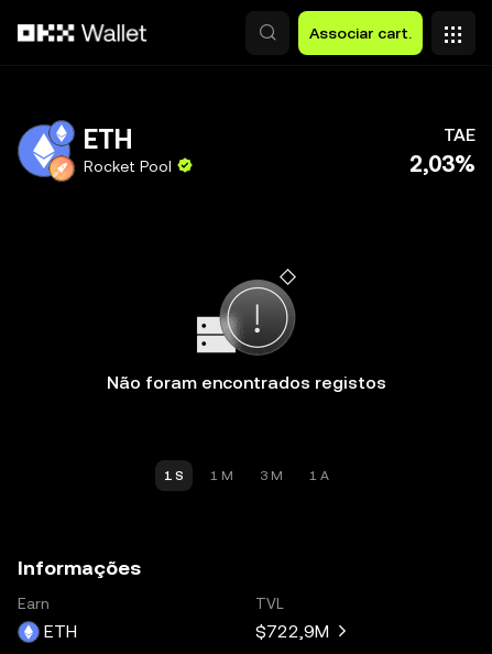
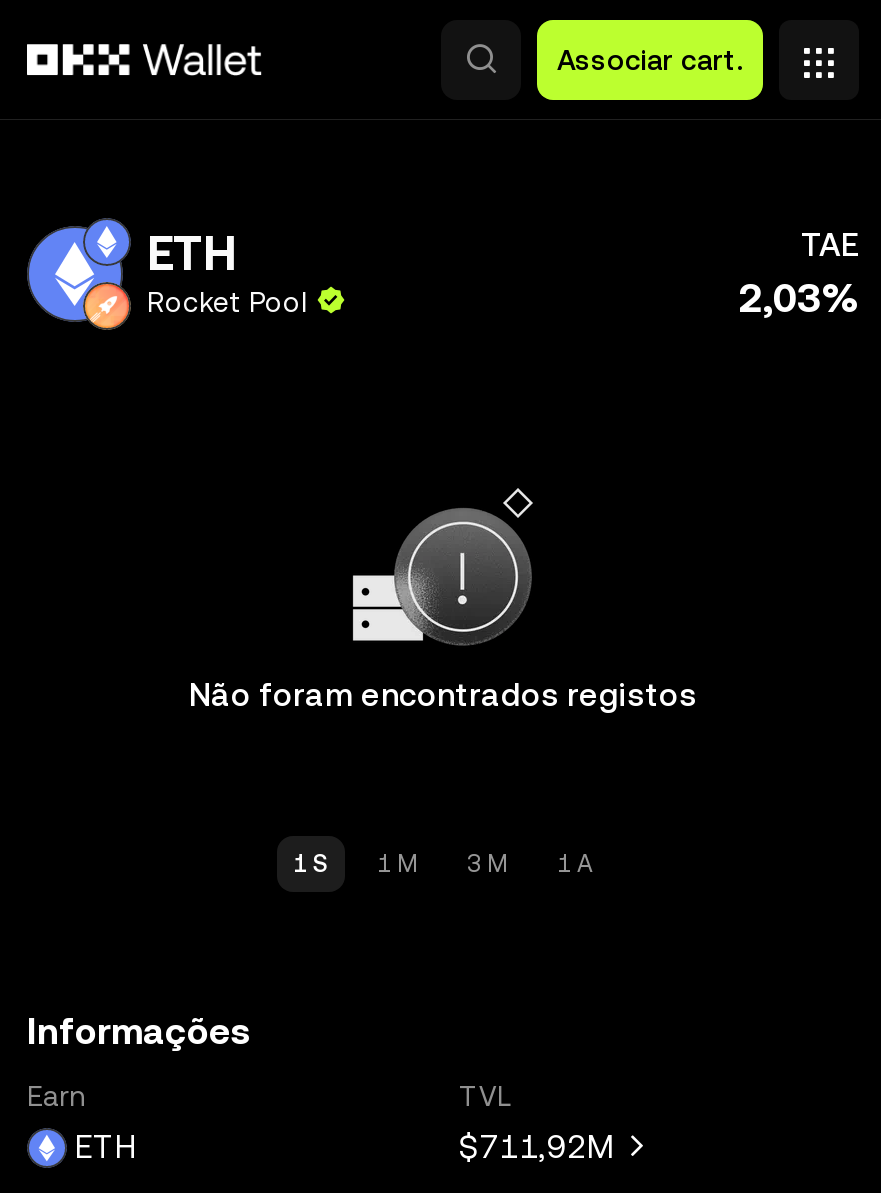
[255,620,329,641] $722,9M -> [459,1127,613,1165] $711,92M

